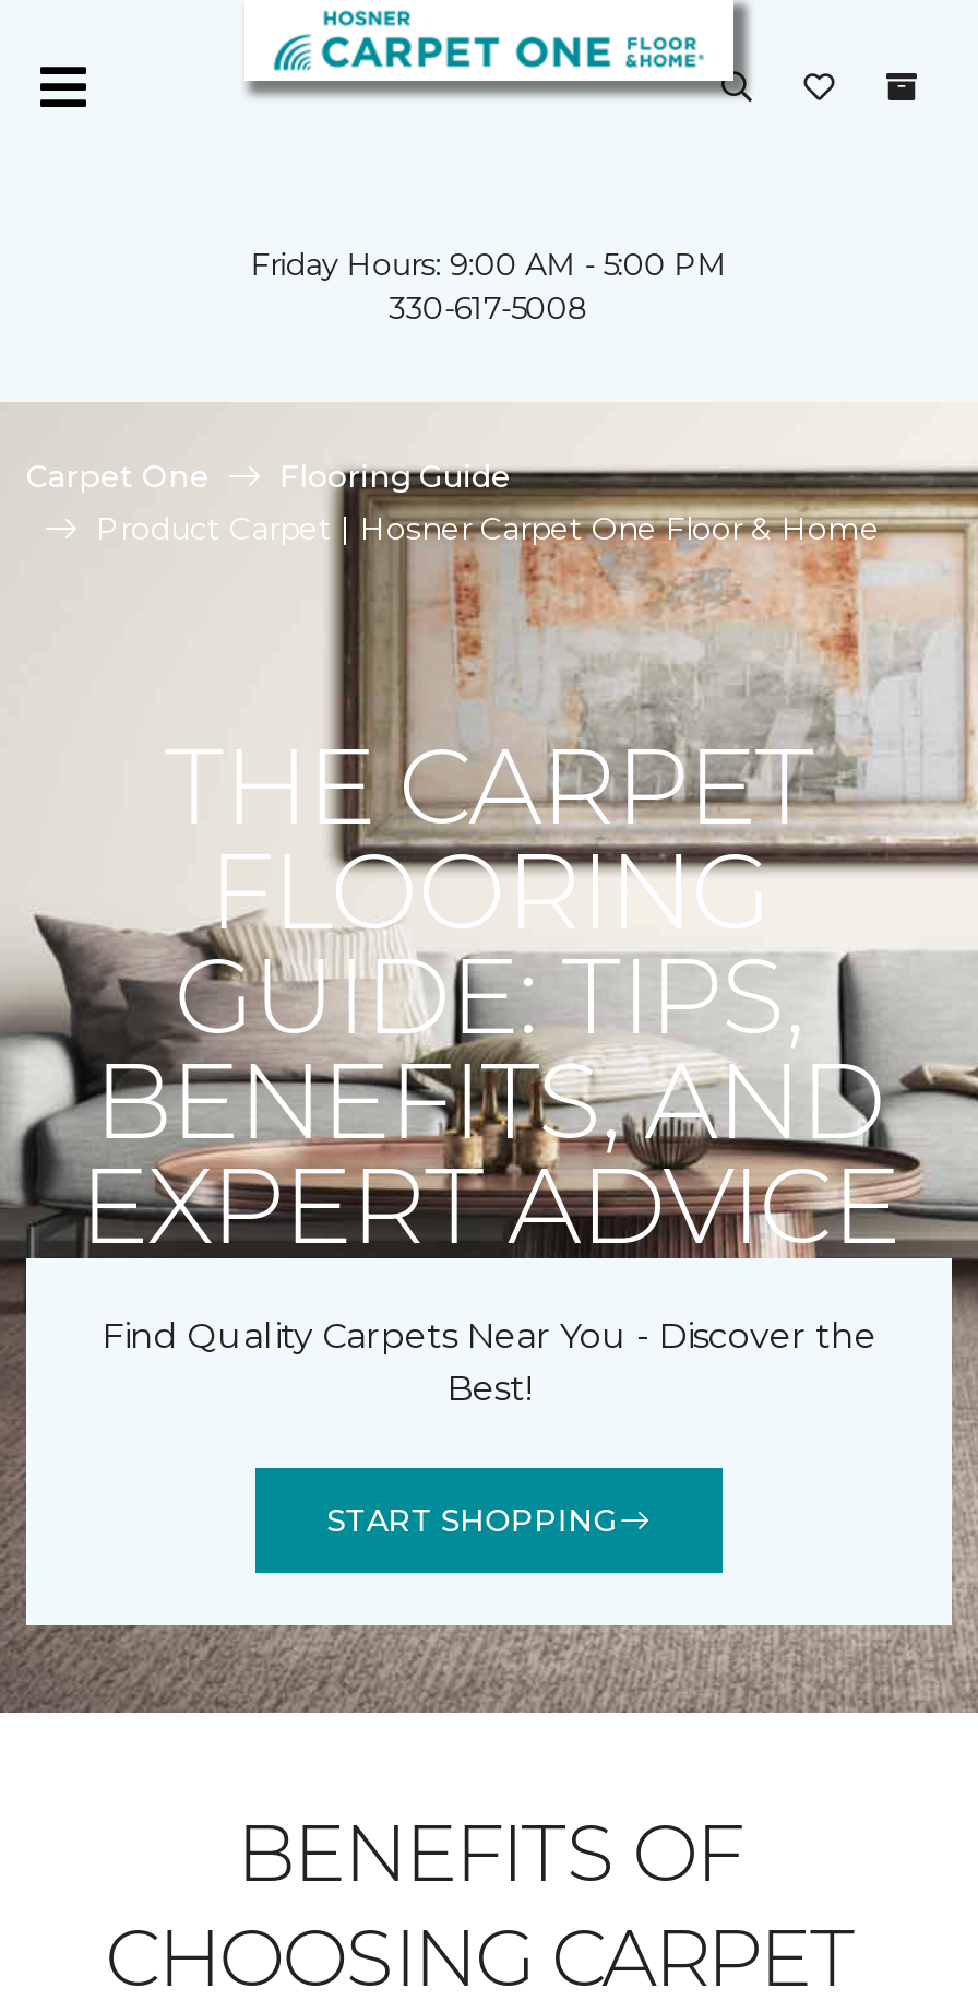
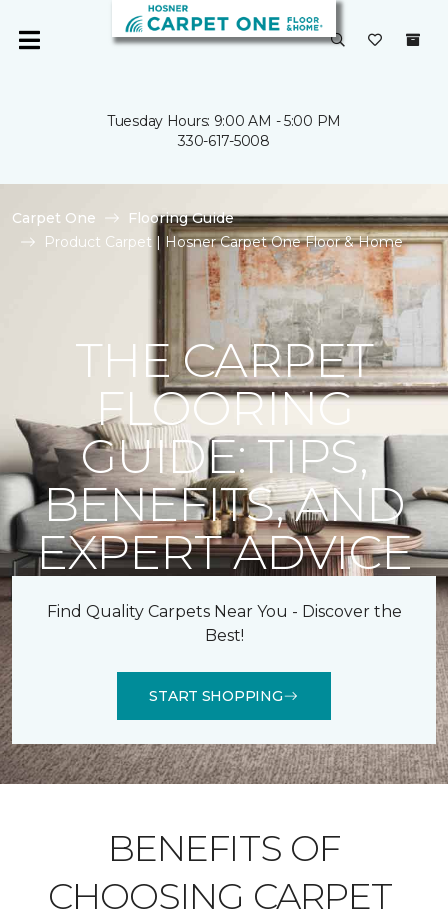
[251,245,727,284] Friday Hours: 9:00 AM - 5:00 PM -> [107,112,341,130] Tuesday Hours: 9:00 AM - 5:00 PM

